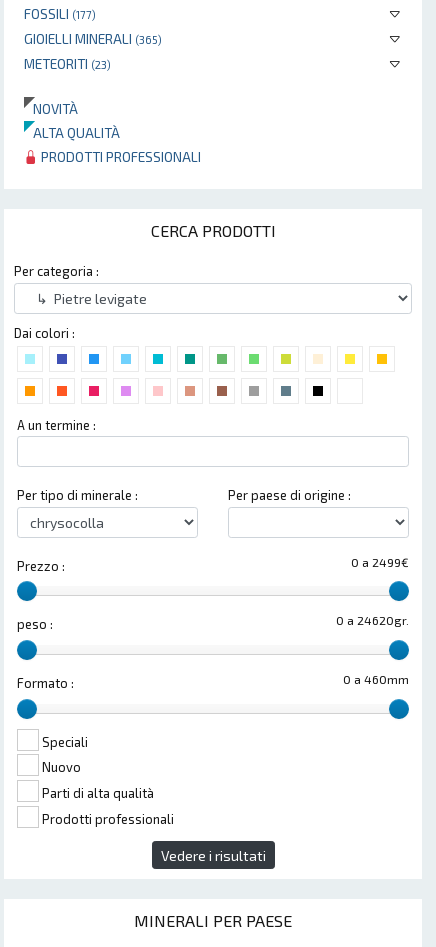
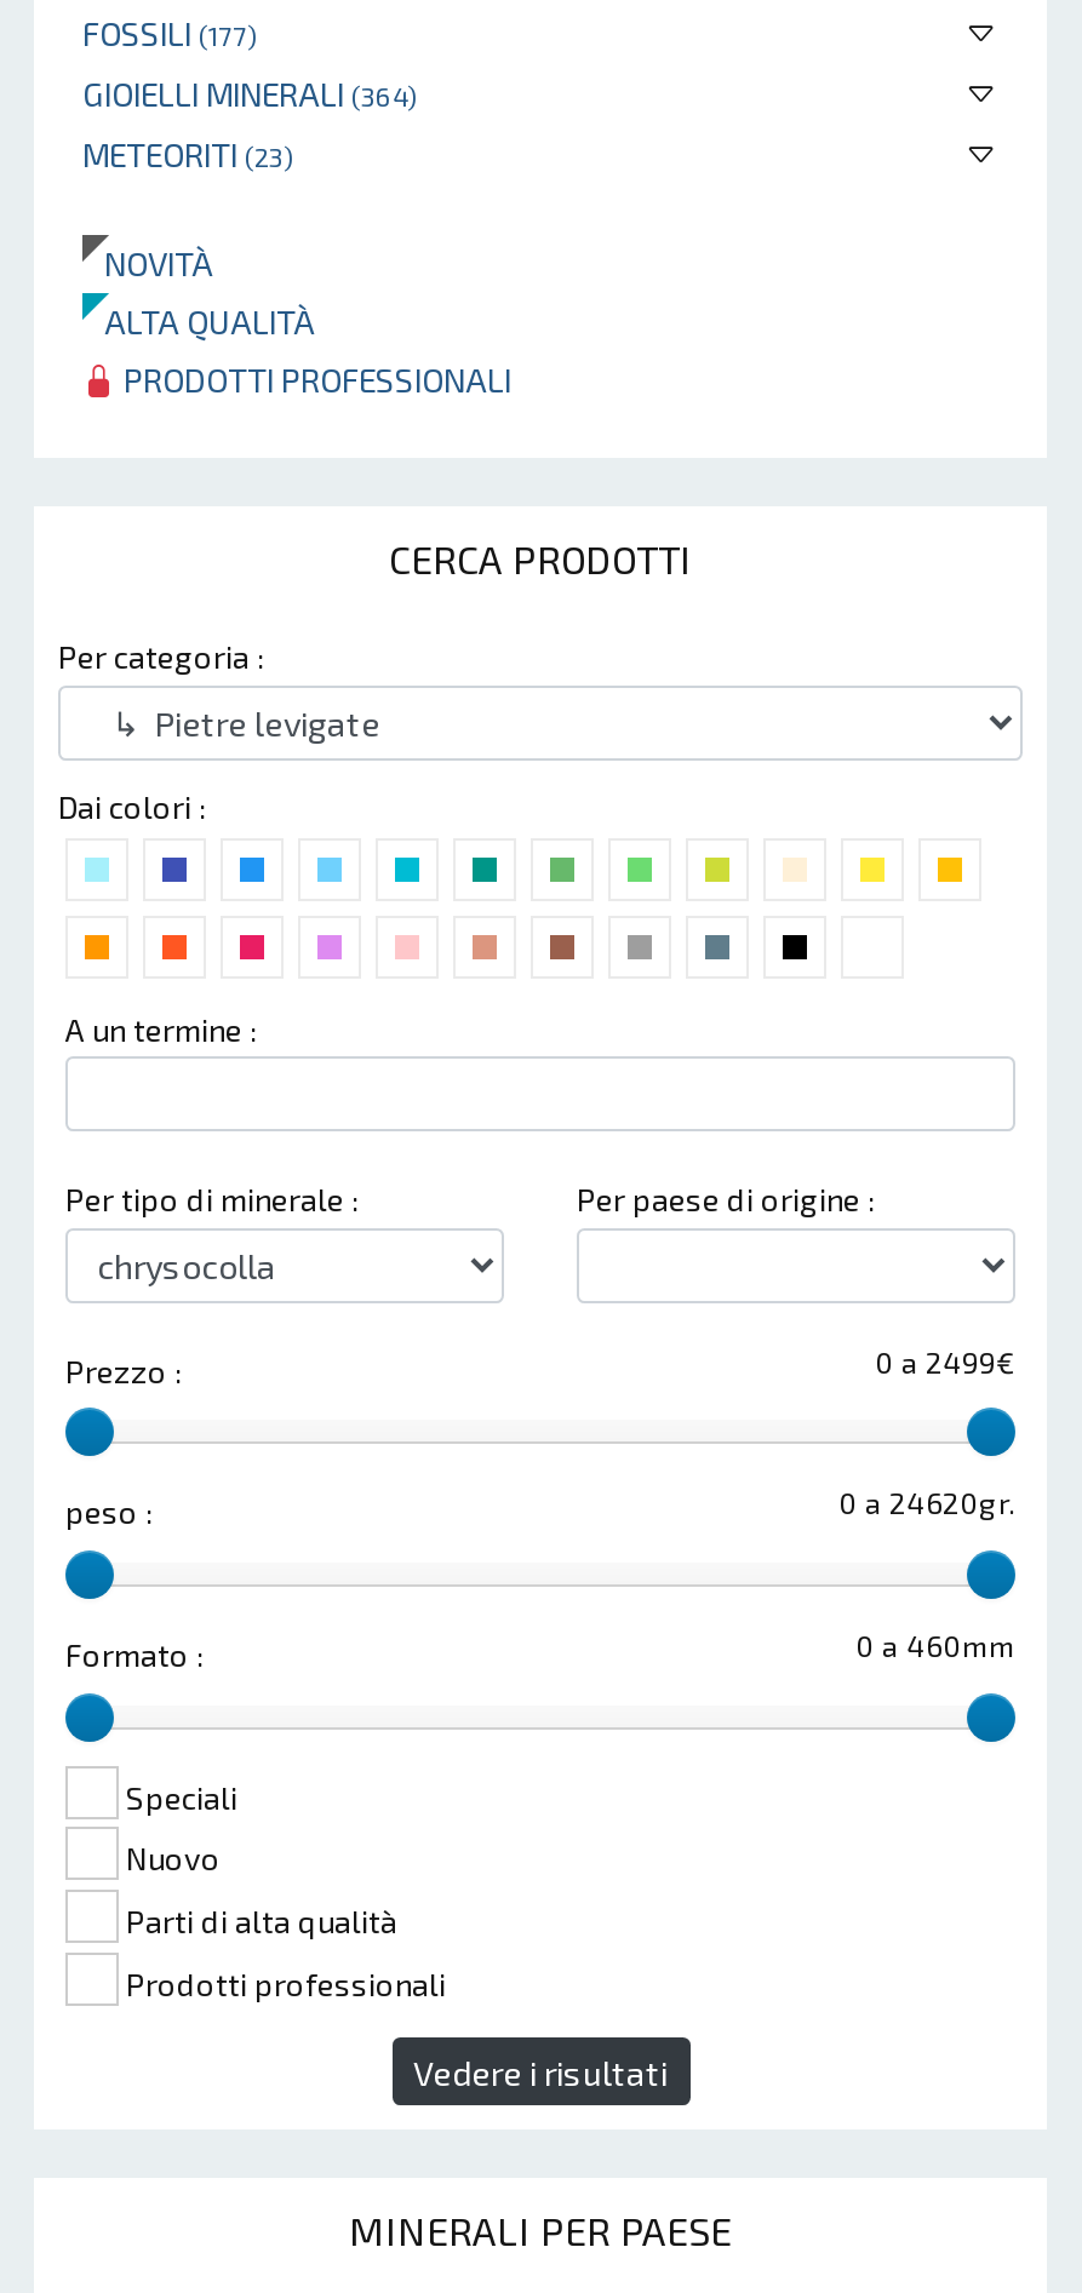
[24,30,162,47] GIOIELLI MINERALI (365) -> [82,73,417,114] GIOIELLI MINERALI (364)

